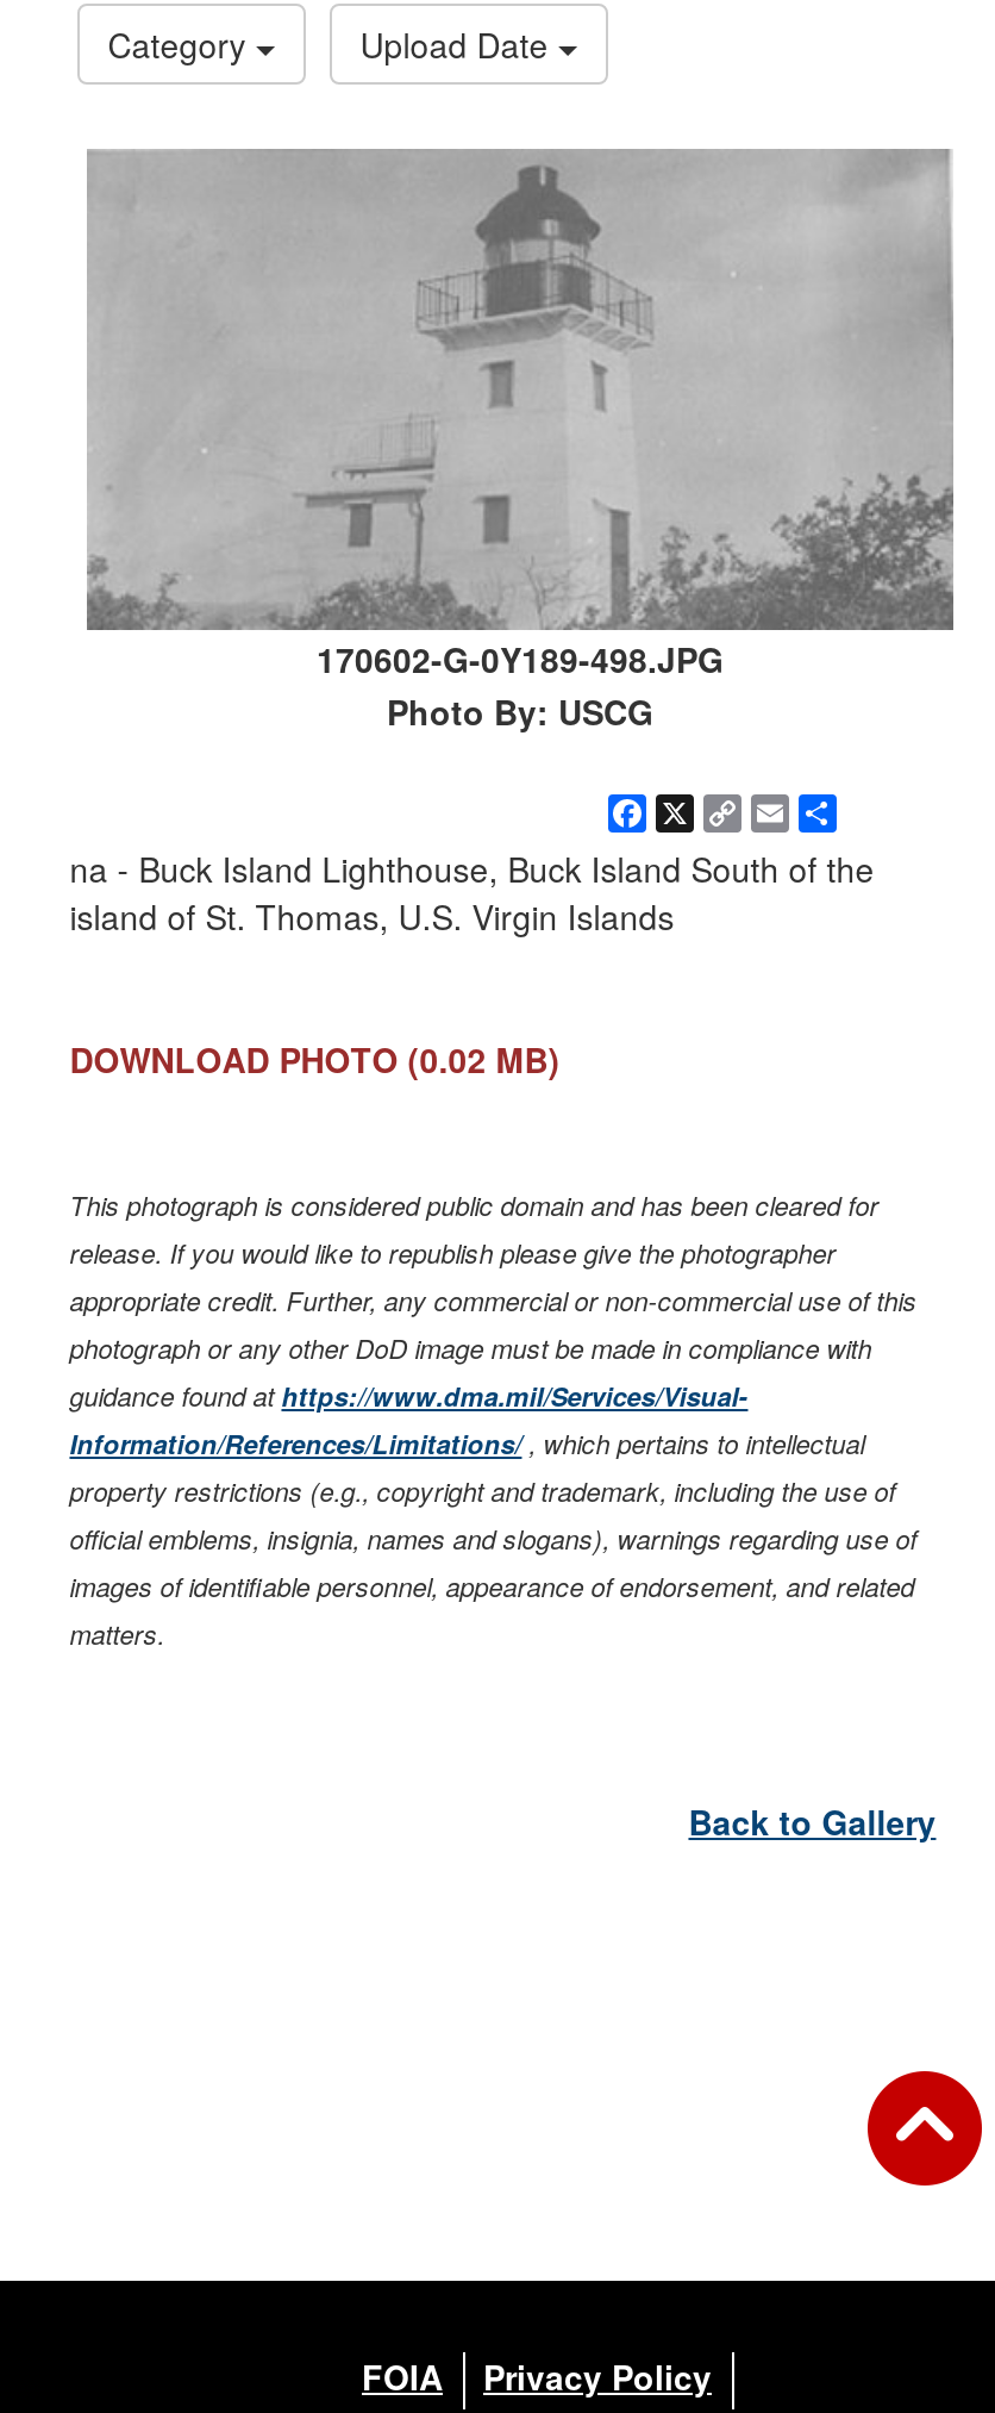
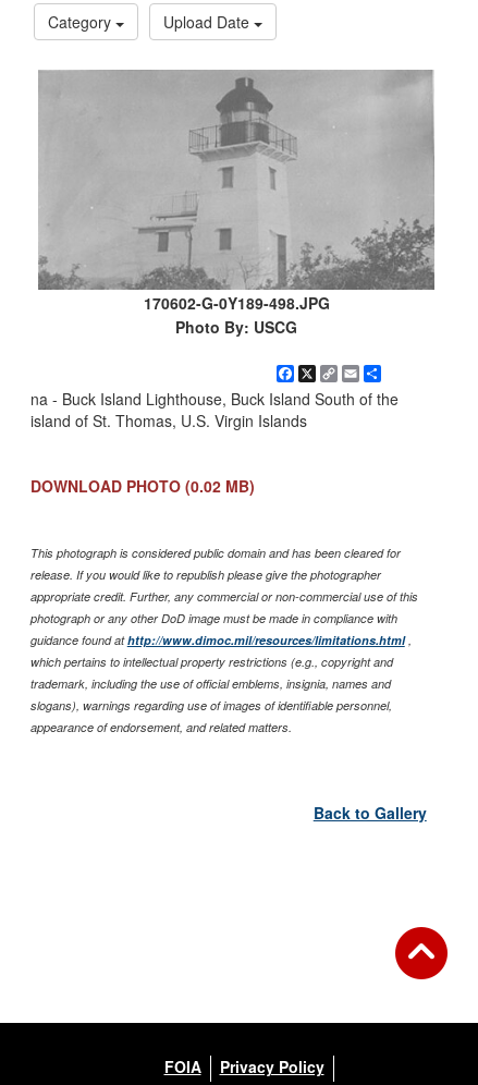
[70,1377,917,1651] guidance found at https://www.dma.mil/Services/Visual- | Information/References/Limitations/, which pertains to intellectual | property restrictions (e.g., copyright and trademark, including the use of | official emblems, insignia, names and slogans), warnings regarding use of | images of identifiable personnel, appearance of endorsement, and related | matters. -> [30,631,411,735] guidance found at http://www.dimoc.mil/resources/limitations.html, | which pertains to intellectual property restrictions (e.g., copyright and | trademark, including the use of official emblems, insignia, names and | slogans), warnings regarding use of images of identifiable personnel, | appearance of endorsement, and related matters.

